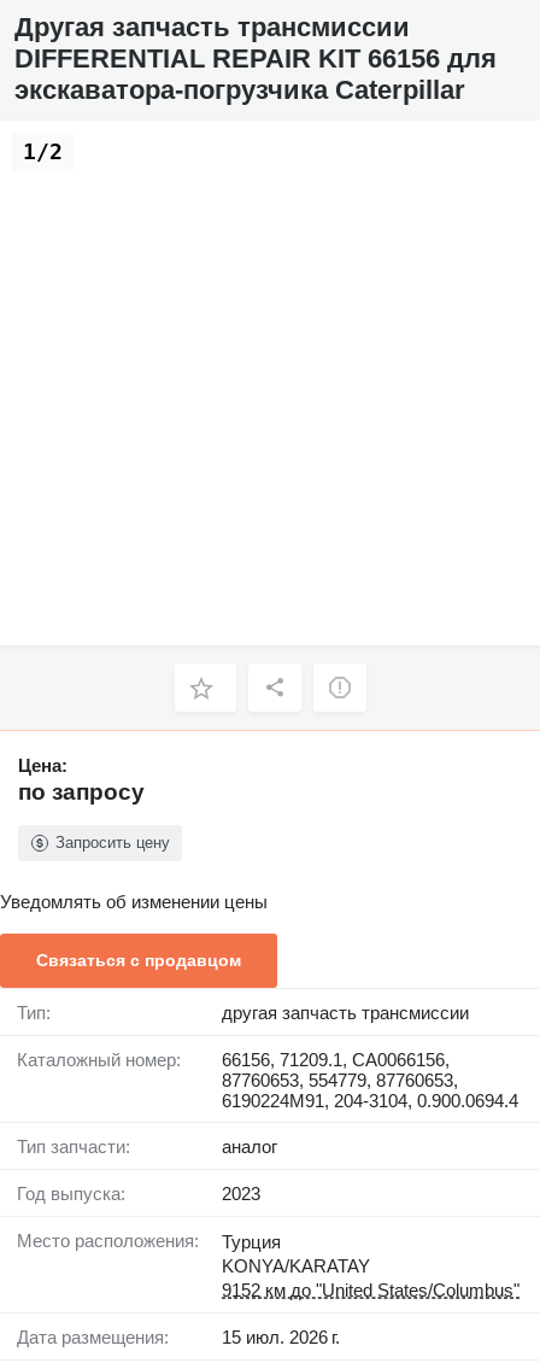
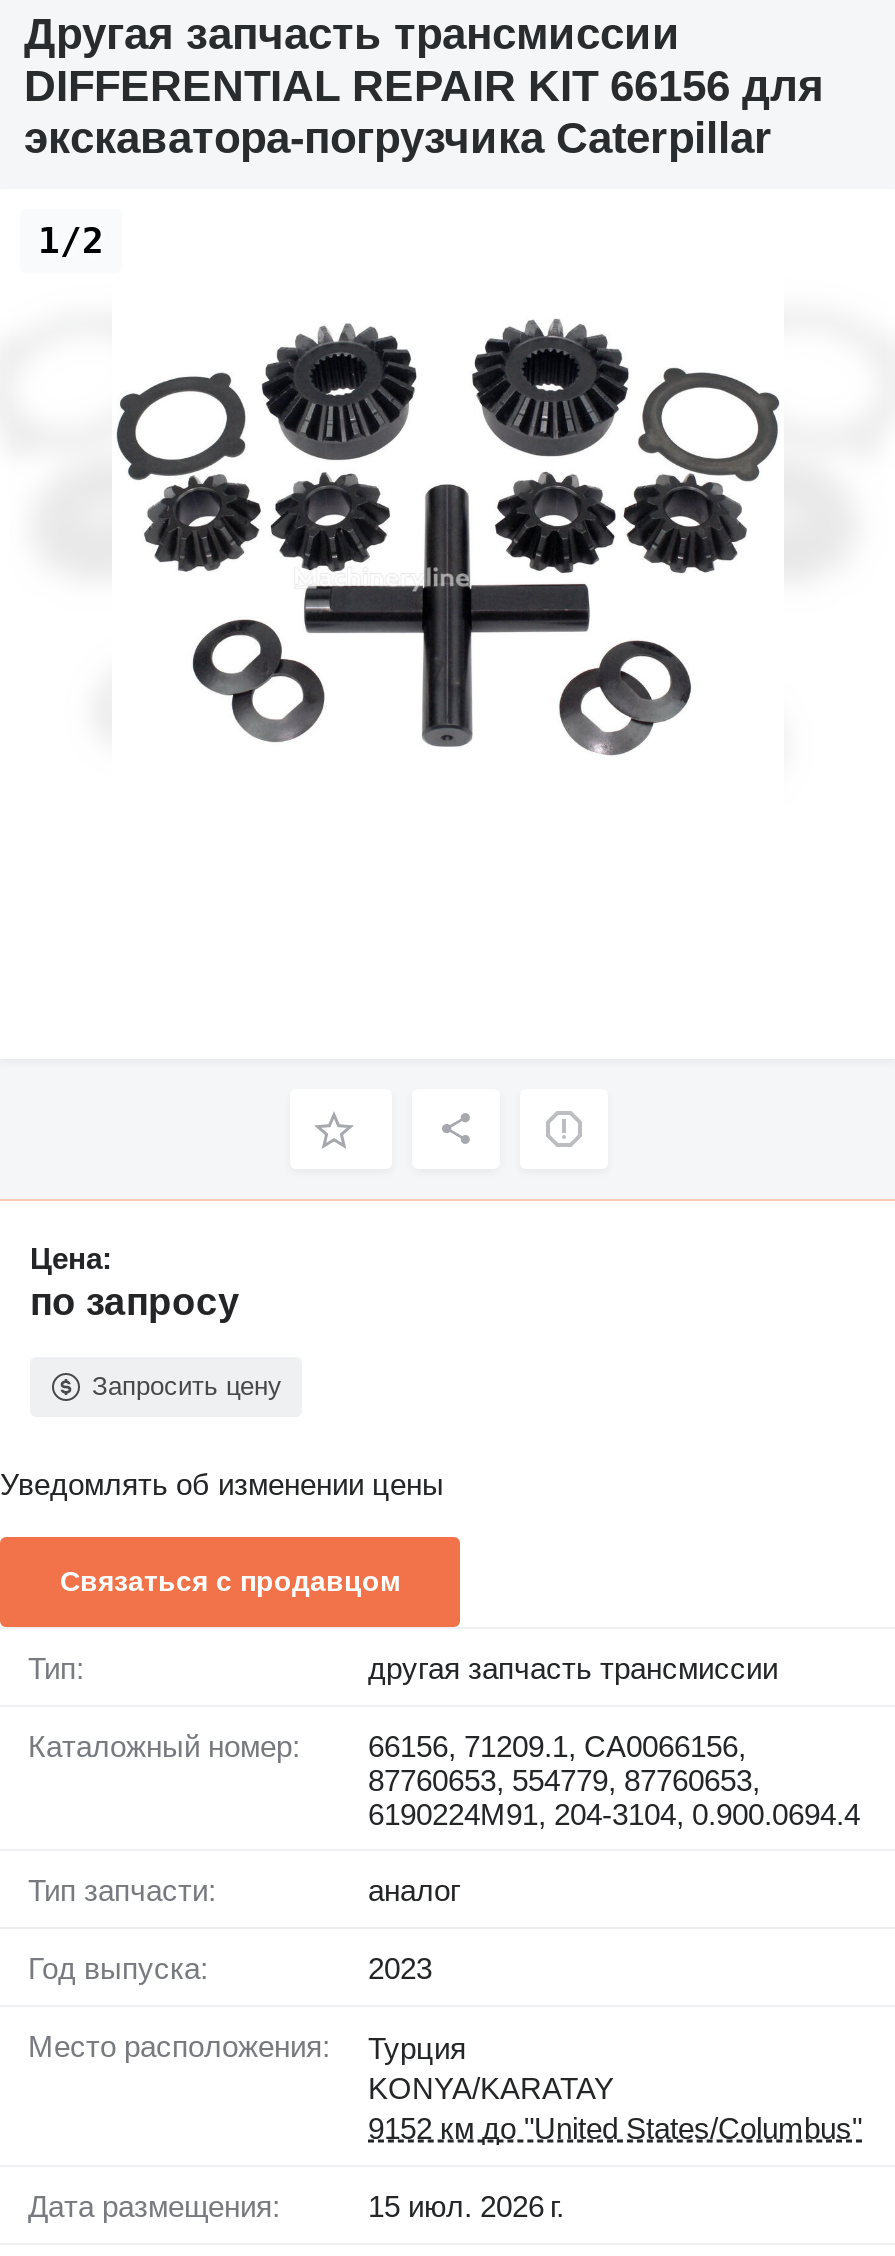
none -> [114,317,782,757] [image]

